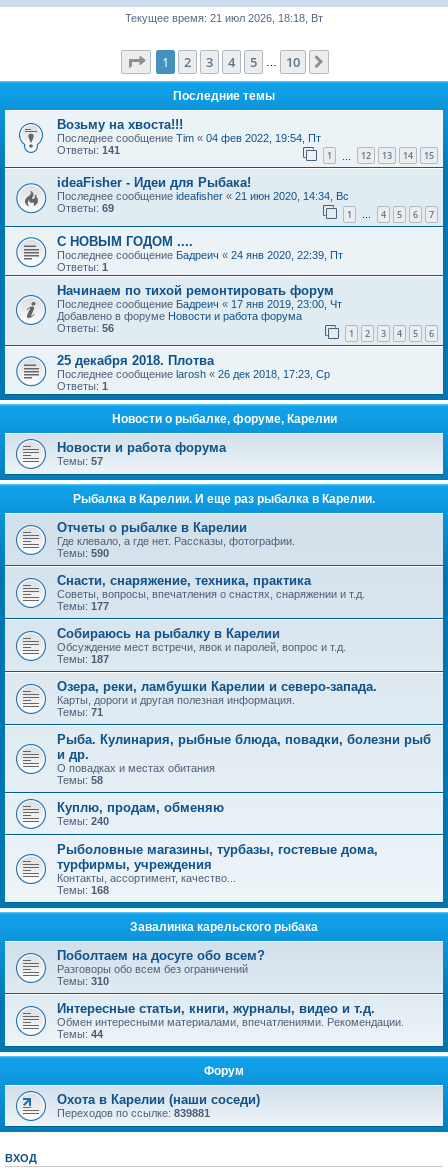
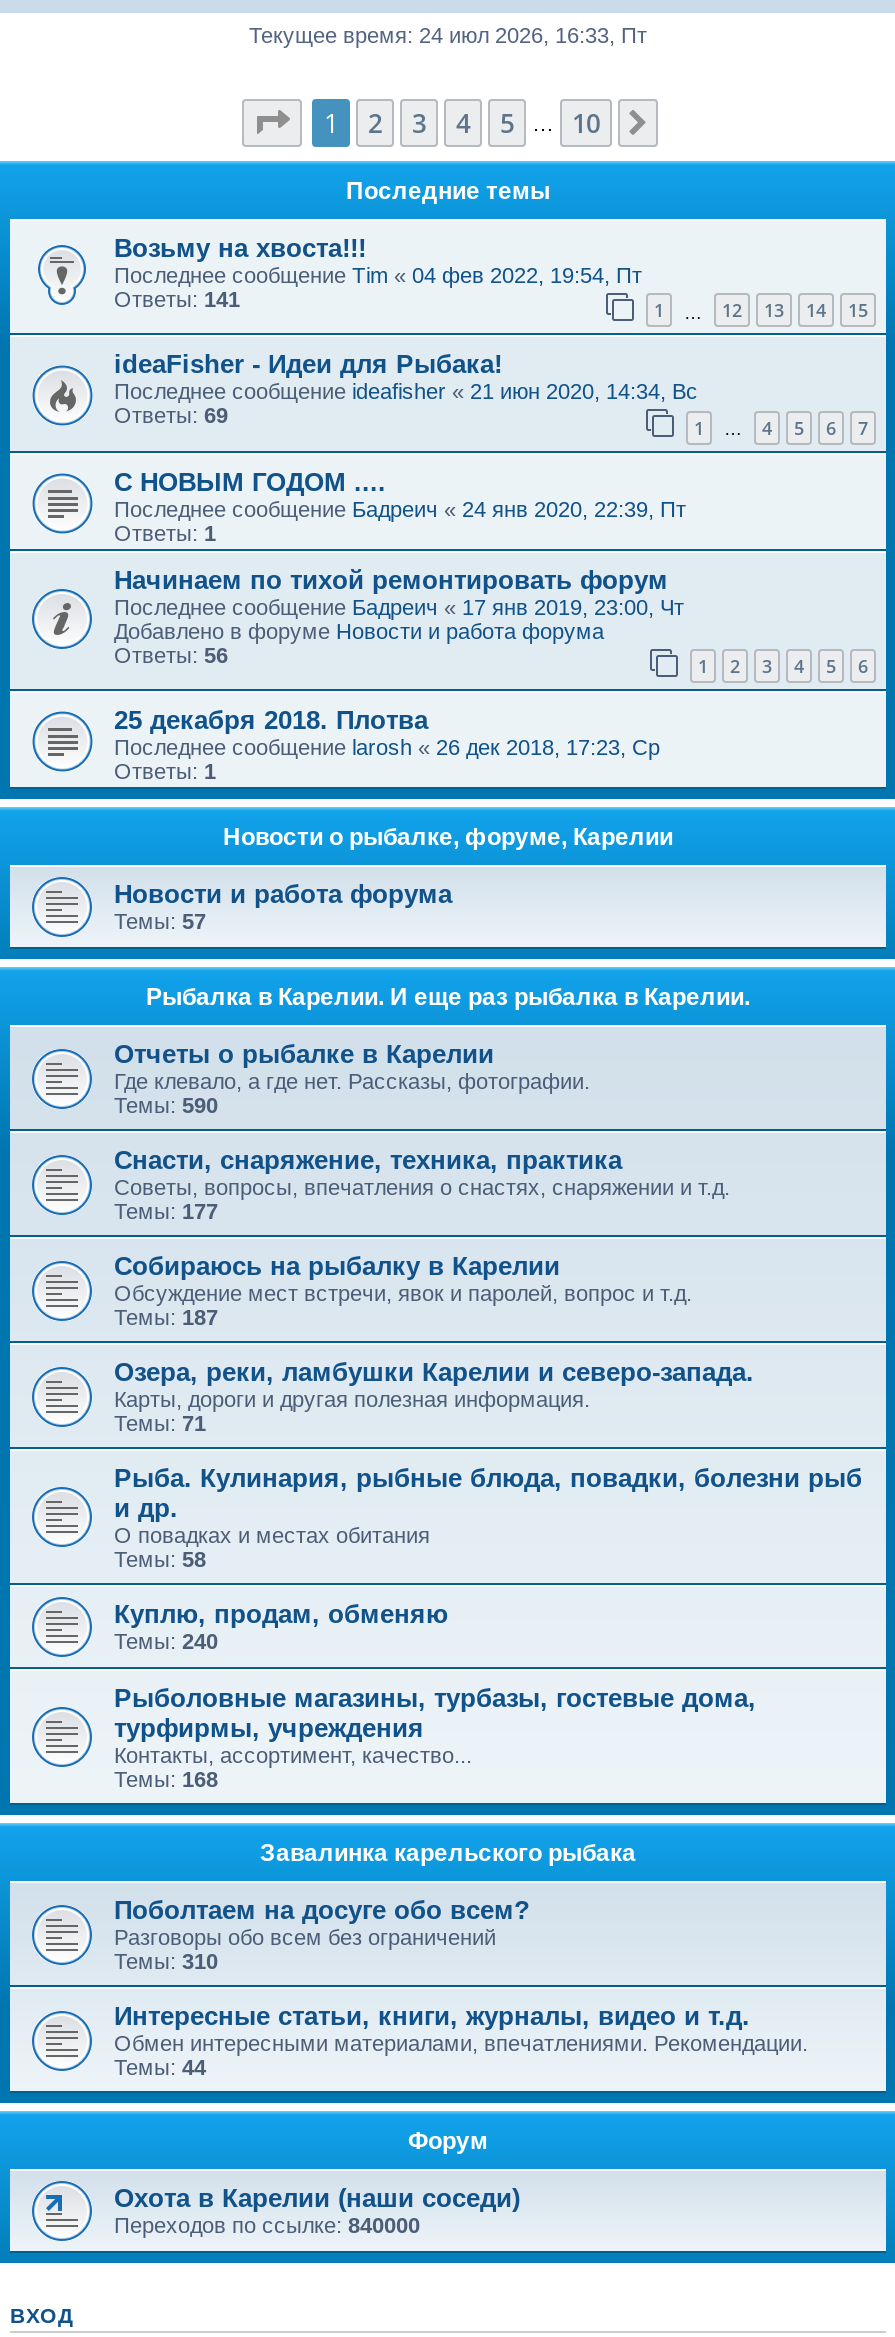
[125,12,323,24] Текущее время: 21 июл 2026, 18:18, Вт -> [249,23,647,47] Текущее время: 24 июл 2026, 16:33, Пт
[57,1107,210,1119] Переходов по ссылке:839881 -> [114,2214,420,2238] Переходов по ссылке:840000

